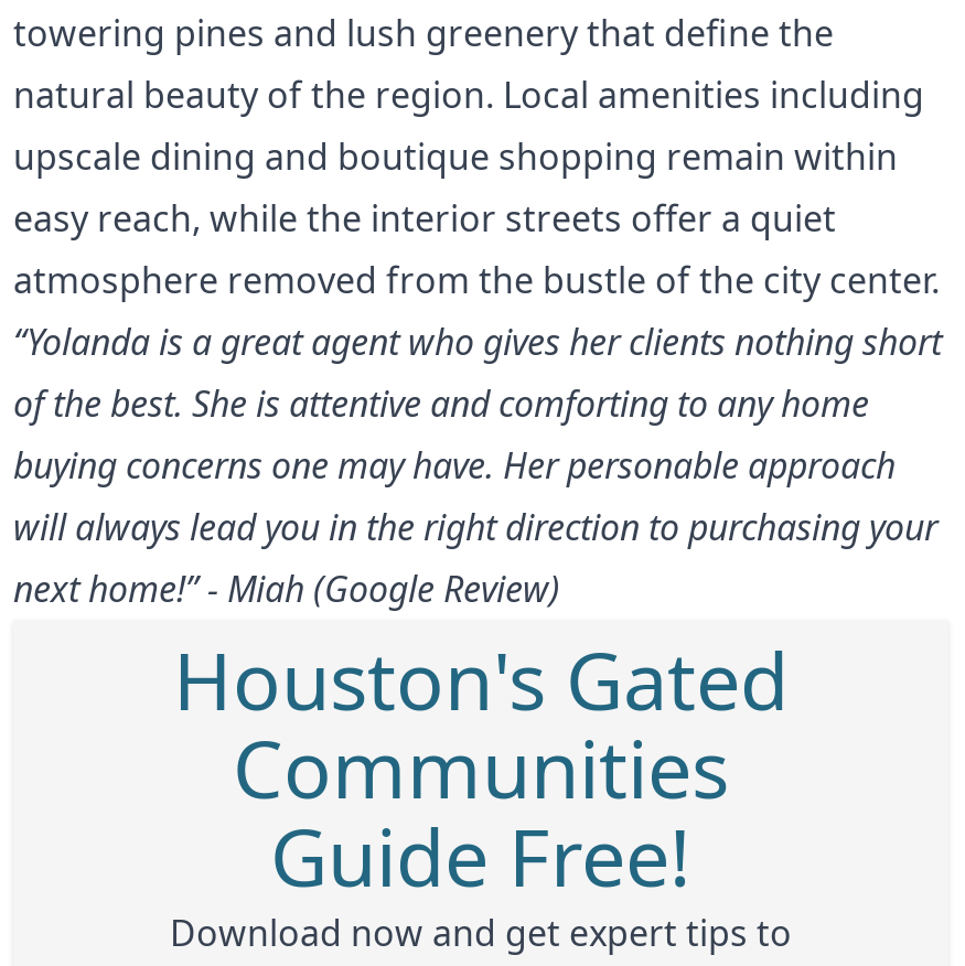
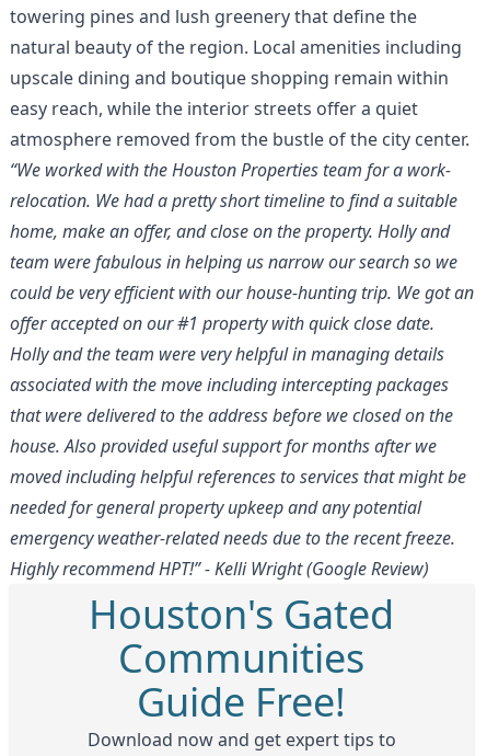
[13,317,942,613] “Yolanda is a great agent who gives her clients nothing short | of the best. She is attentive and comforting to any home | buying concerns one may have. Her personable approach | will always lead you in the right direction to purchasing your | next home!” - Miah (Google Review) -> [10,158,474,581] “We worked with the Houston Properties team for a work- | relocation. We had a pretty short timeline to find a suitable | home, make an offer, and close on the property. Holly and | team were fabulous in helping us narrow our search so we | could be very efficient with our house-hunting trip. We got an | offer accepted on our #1 property with quick close date. | Holly and the team were very helpful in managing details | associated with the move including intercepting packages | that were delivered to the address before we closed on the | house. Also provided useful support for months after we | moved including helpful references to services that might be | needed for general property upkeep and any potential | emergency weather-related needs due to the recent freeze. | Highly recommend HPT!” - Kelli Wright (Google Review)

